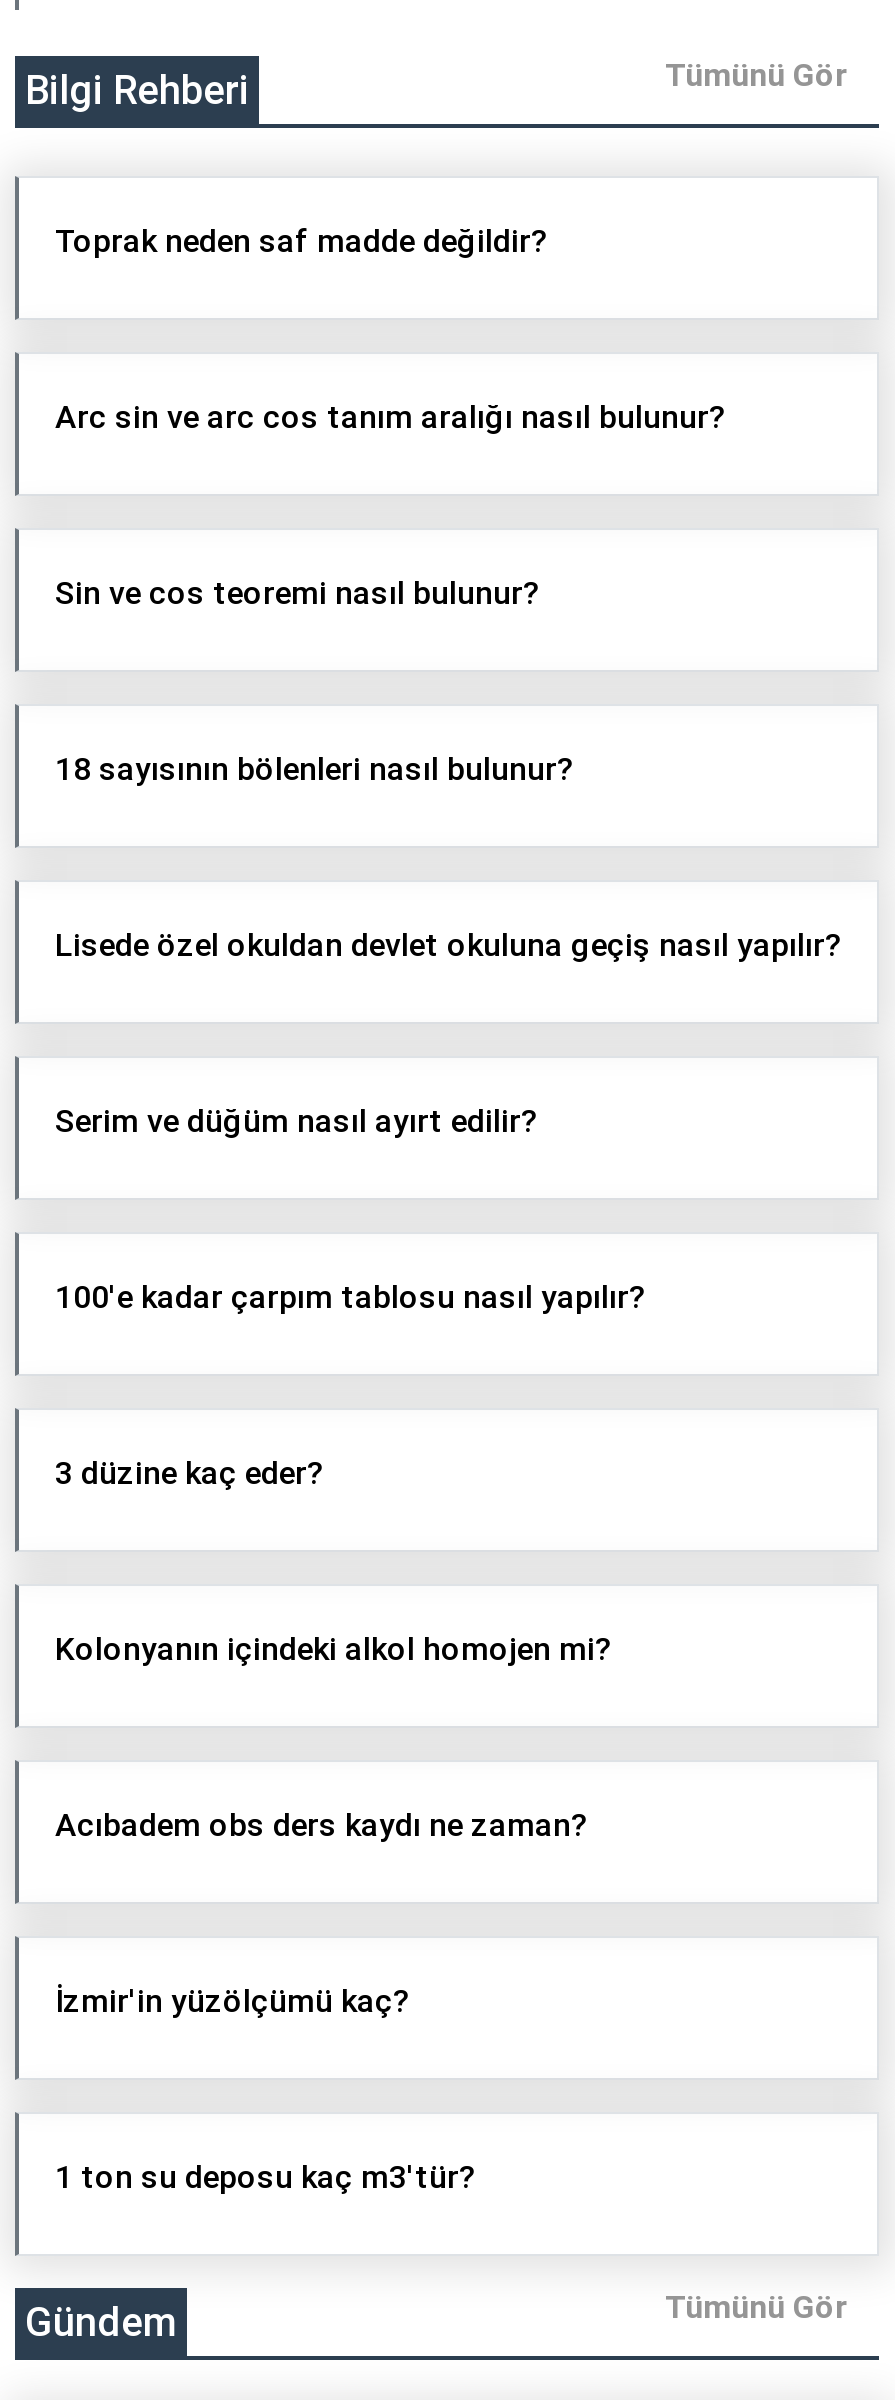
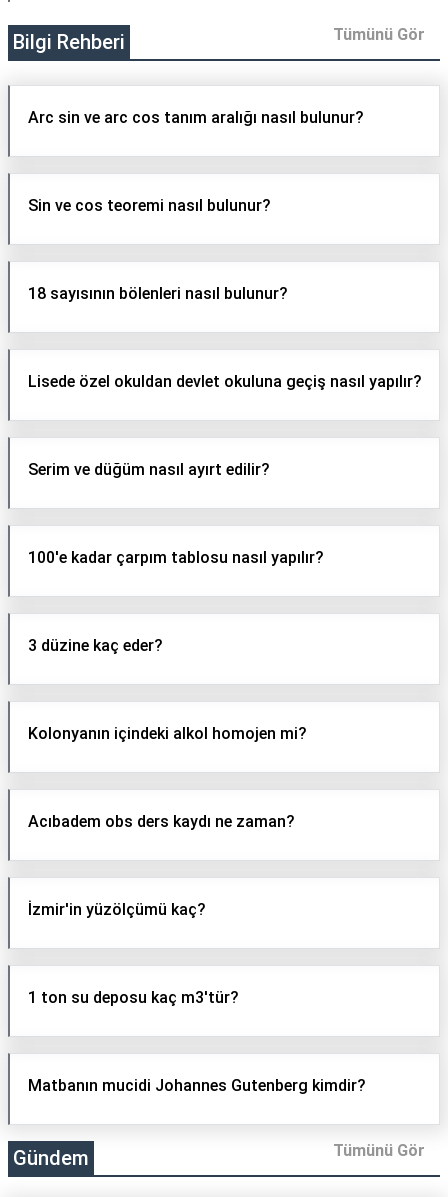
[55,223,549,261] Toprak neden saf madde değildir? -> none
moved [55,399,843,2197] -> [28,108,422,1007]: Arc sin ve arc cos tanım aralığı nasıl bulunur? | Sin ve cos teoremi nasıl bulunur? | 18 sayısının bölenleri nasıl bulunur? | ... | İzmir'in yüzölçümü kaç? | 1 ton su deposu kaç m3'tür?
none -> [28,1076,366,1095] Matbanın mucidi Johannes Gutenberg kimdir?

